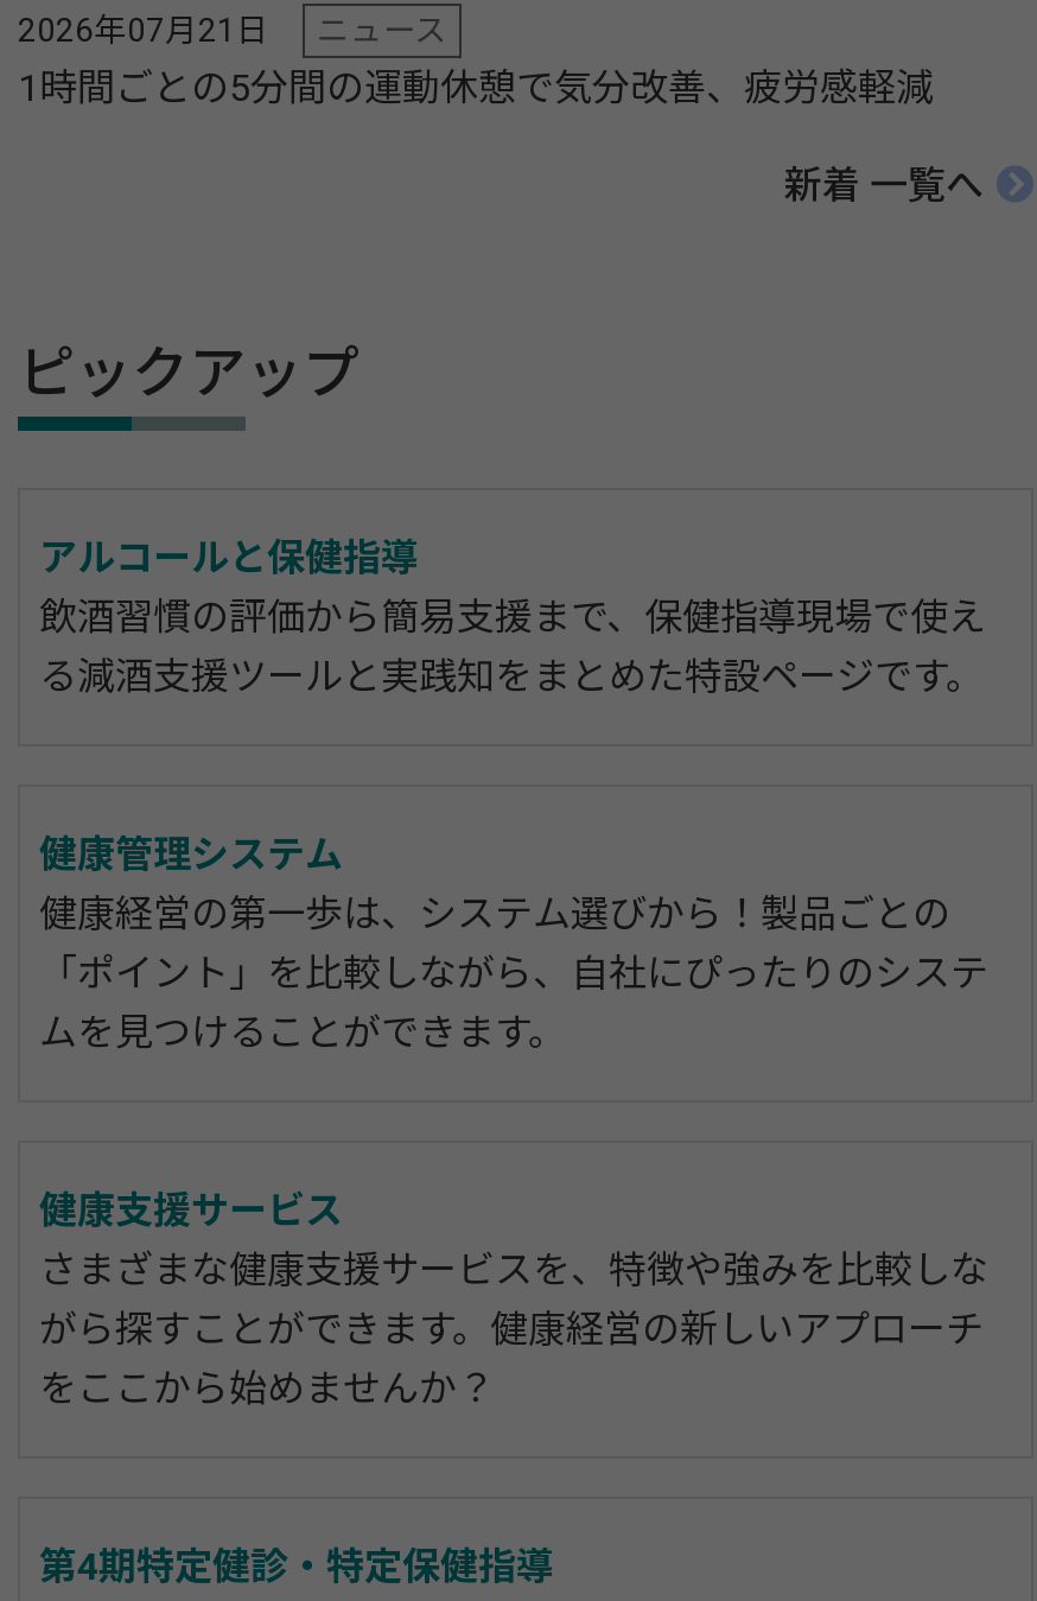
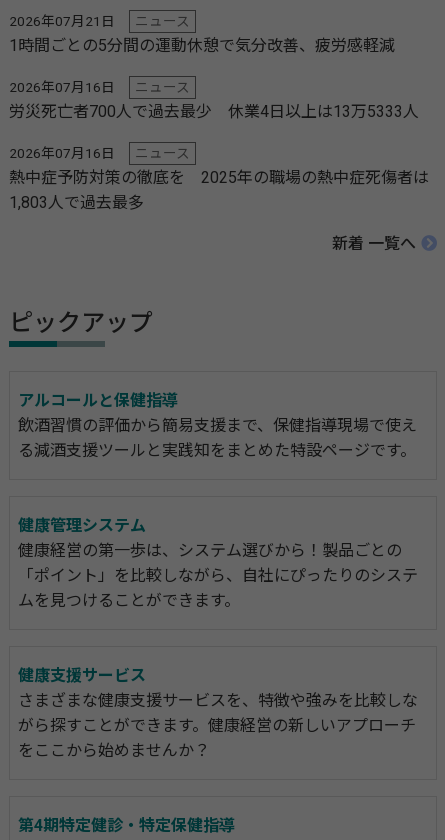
none -> [9,79,429,212] 2026年07月16日 | ニュース | 労災死亡者700人で過去最少 休業4日以上は13万5333人 | 2026年07月16日 | ニュース | 熱中症予防対策の徹底を 2025年の職場の熱中症死傷者は | 1,803人で過去最多

